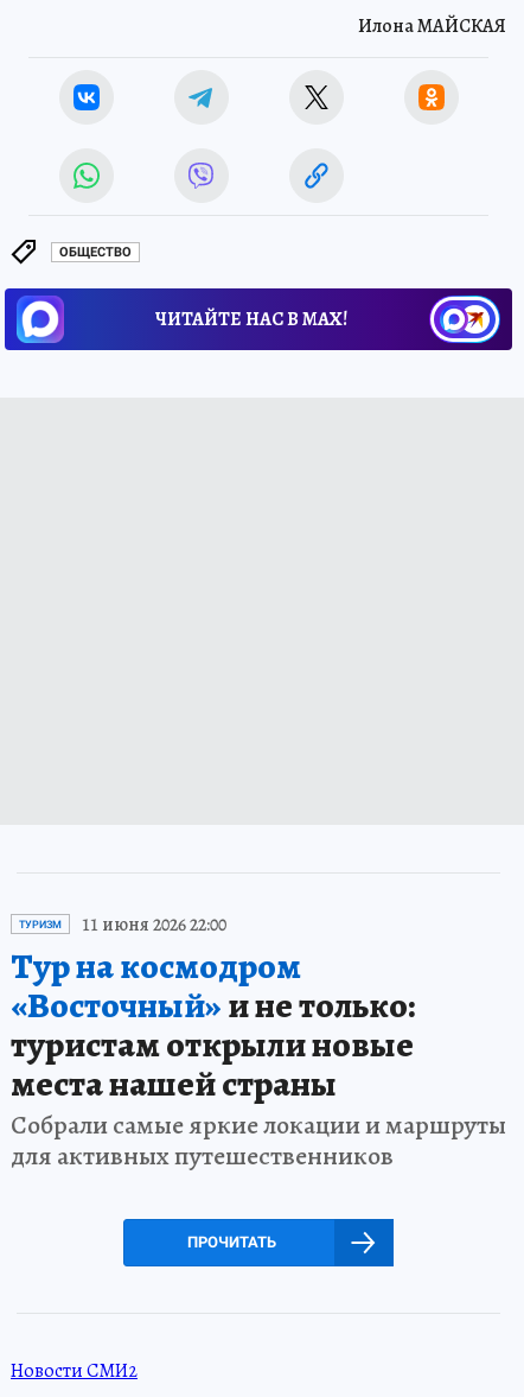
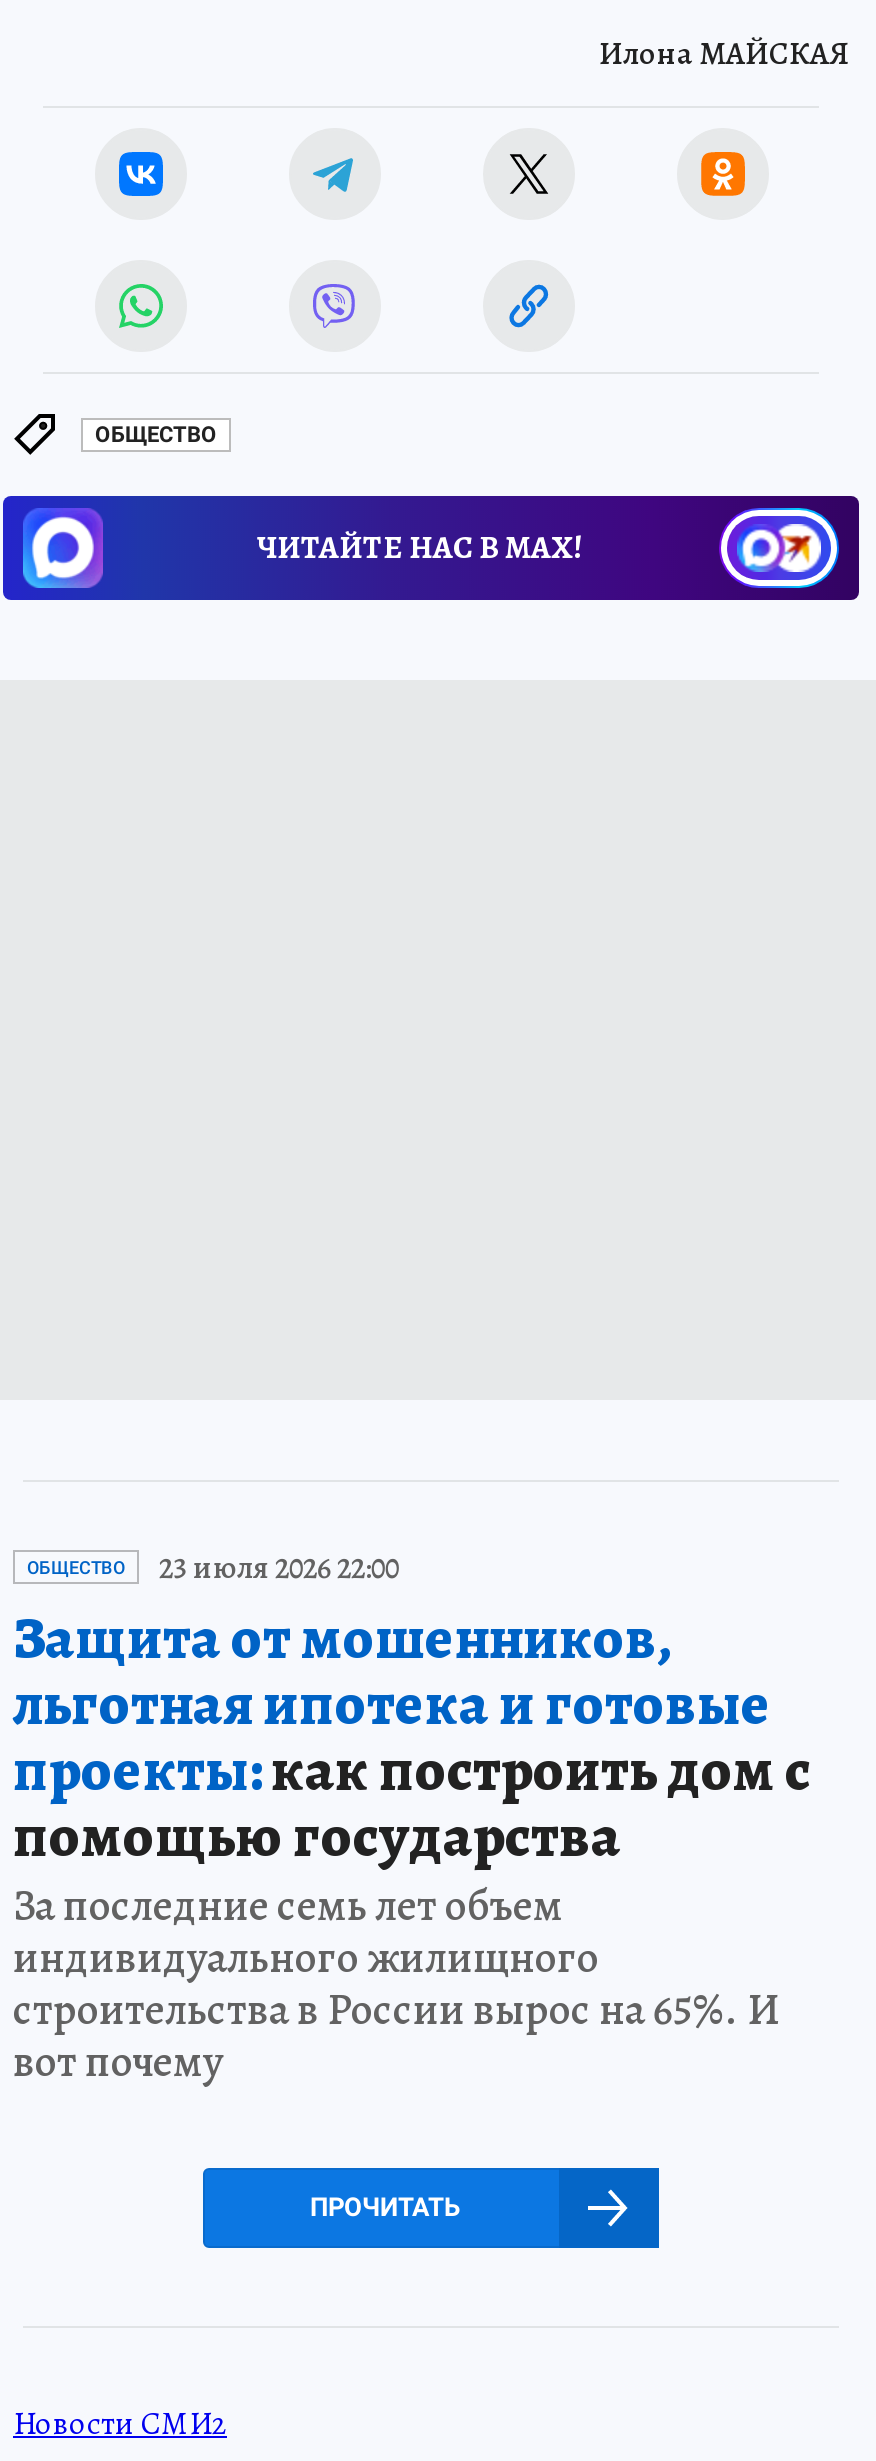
[11,911,506,1174] ТУРИЗМ | 11 июня 2026 22:00 | Тур на космодром | «Восточный»и не только: | туристам открыли новые | места нашей страны | Собрали самые яркие локации и маршруты | для активных путешественников -> [13,1546,811,2092] ОБЩЕСТВО | 23 июля 2026 22:00 | Защита от мошенников, | льготная ипотека и готовые | проекты:как построить дом с | помощью государства | За последние семь лет объем | индивидуального жилищного | строительства в России вырос на 65%. И | вот почему

